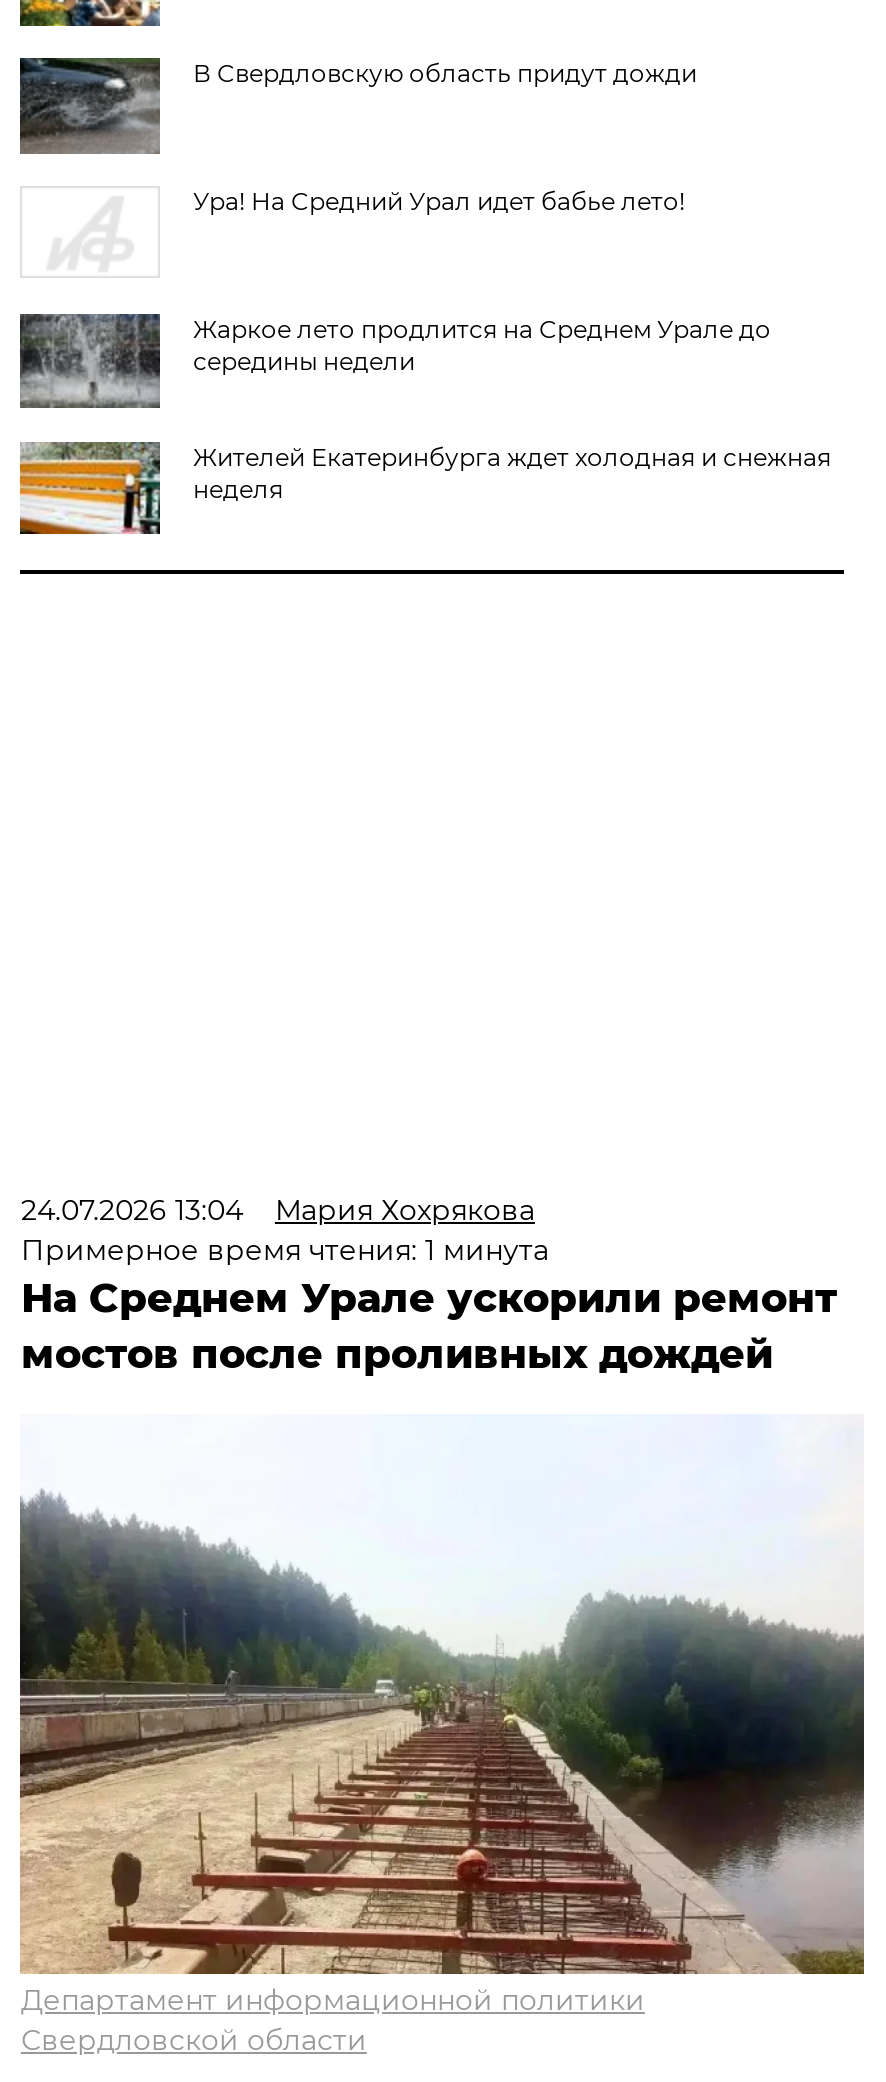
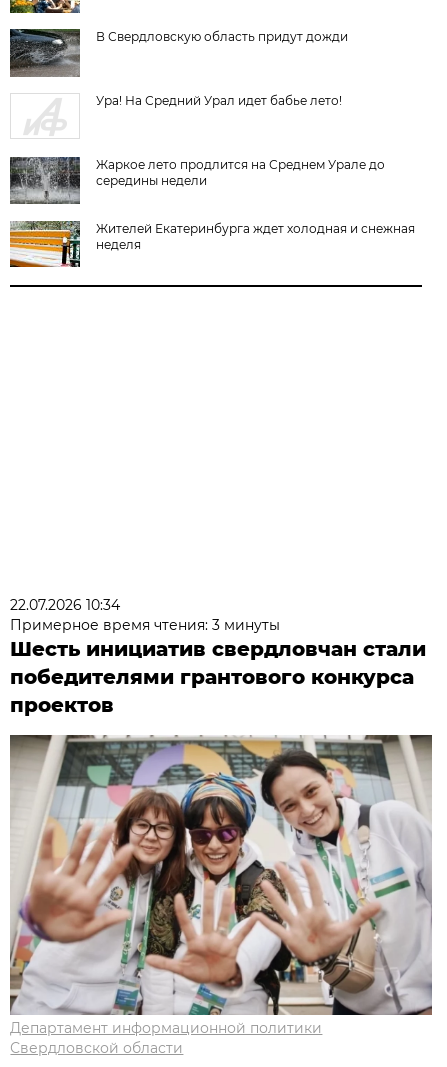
[21,1192,837,1378] 24.07.2026 13:04 | Мария Хохрякова | Примерное время чтения: 1 минута | На Среднем Урале ускорили ремонт | мостов после проливных дождей -> [10,596,426,717] 22.07.2026 10:34 | Примерное время чтения: 3 минуты | Шесть инициатив свердловчан стали | победителями грантового конкурса | проектов
[18,1470,864,1976] [image] -> [9,734,433,1016] [image]

